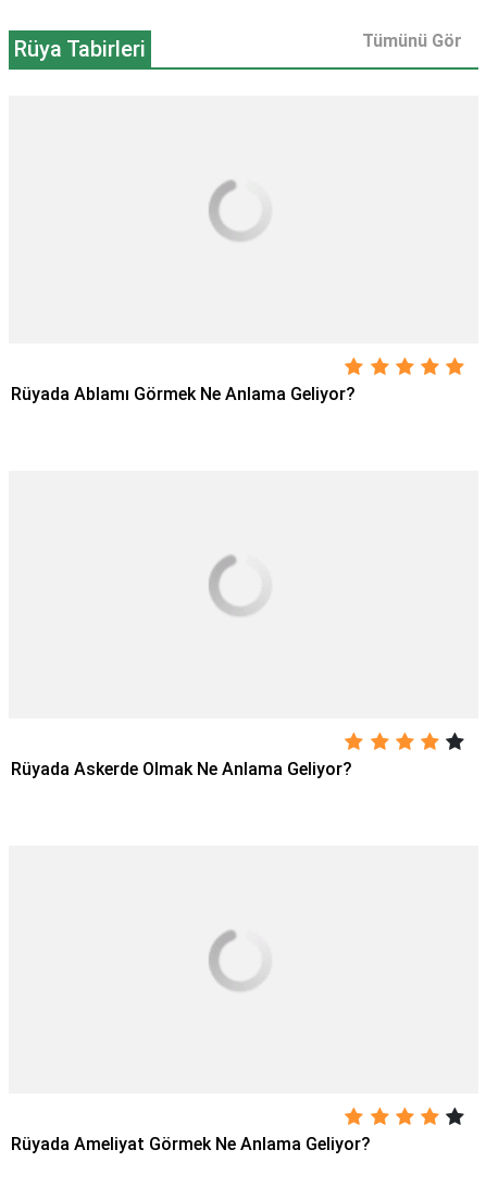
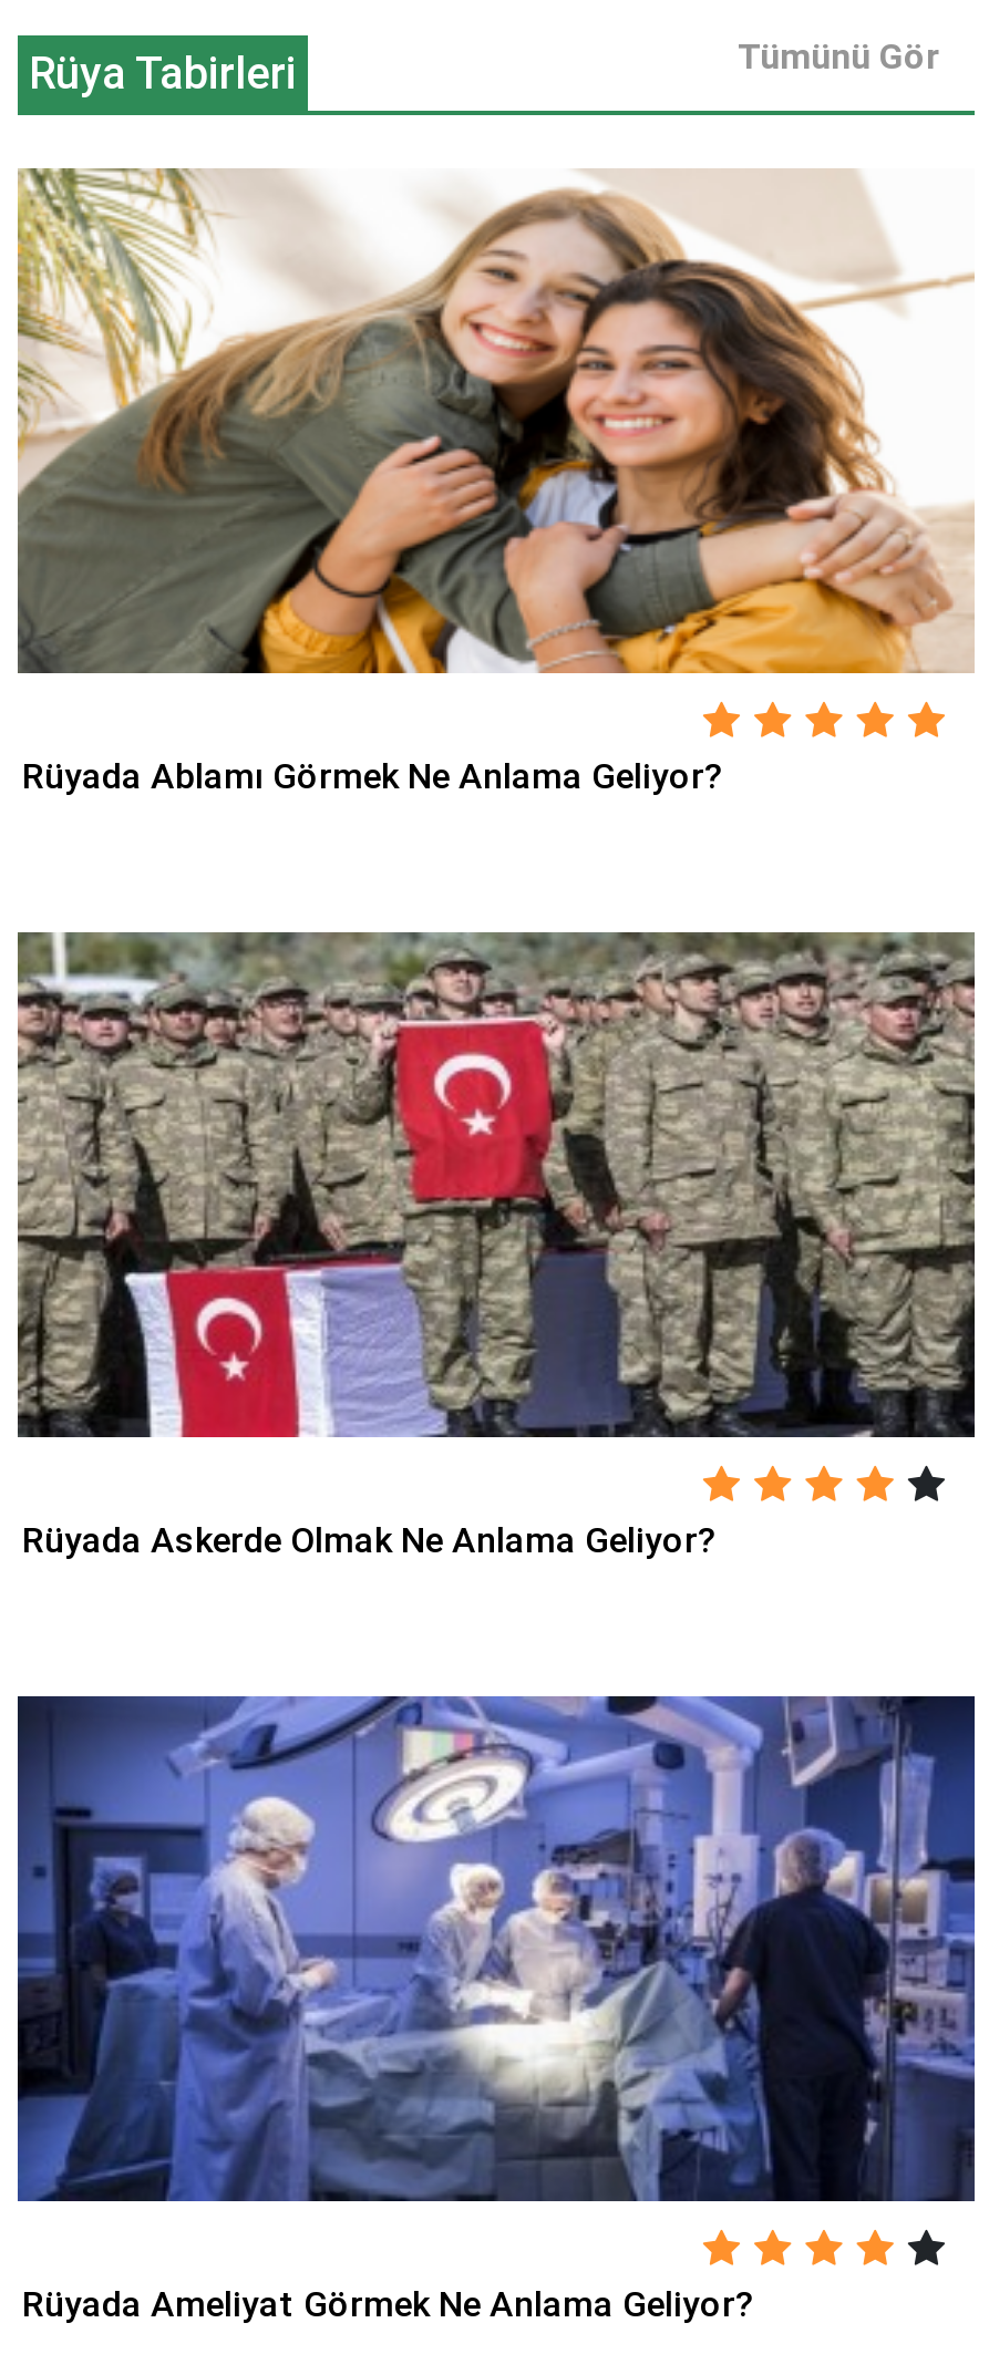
none -> [16,166,975,675] [image]
none -> [16,930,977,1439] [image]
none -> [16,1694,977,2203] [image]

